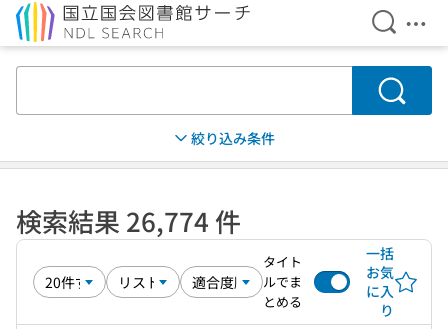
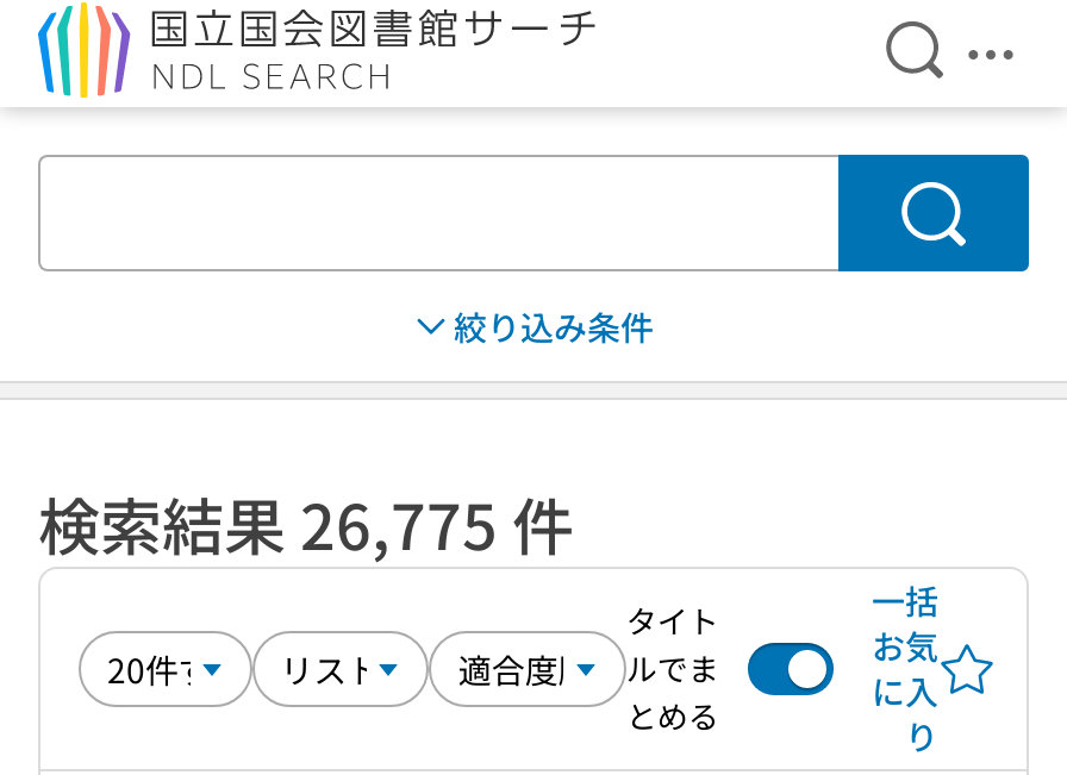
[16,202,241,239] 検索結果 26,774 件 -> [38,479,574,567] 検索結果 26,775 件

